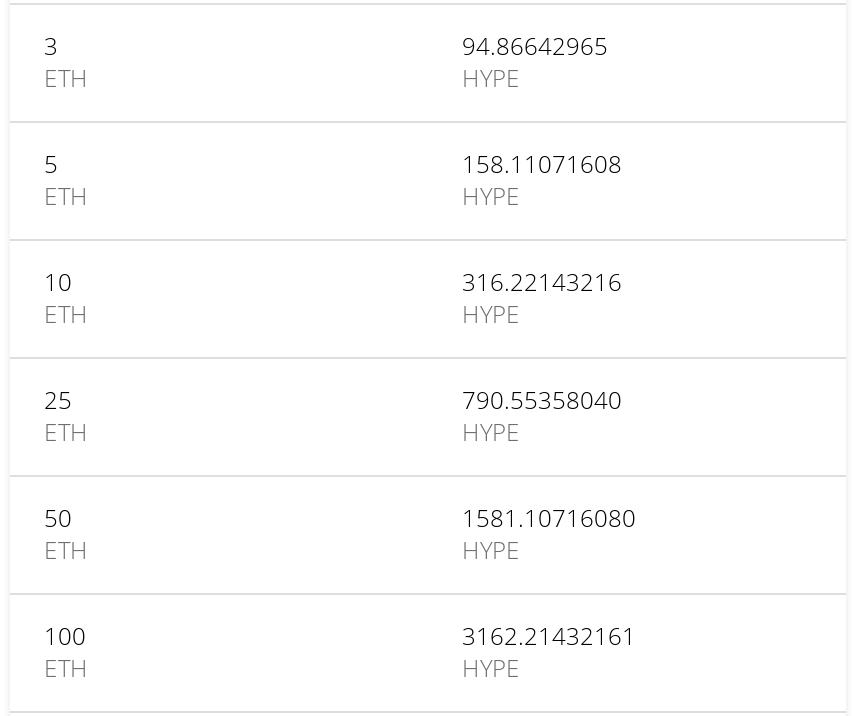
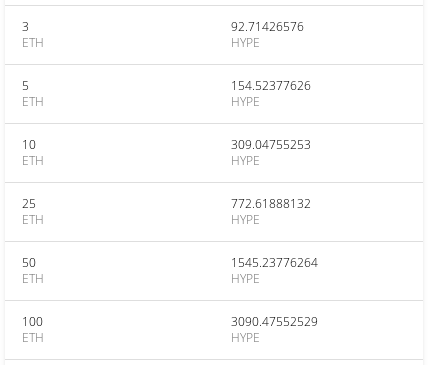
[462,29,608,63] 94.86642965 -> [231,18,304,35] 92.71426576
[462,147,622,181] 158.11071608 -> [231,77,311,94] 154.52377626
[462,265,622,299] 316.22143216 -> [231,136,311,153] 309.04755253
[462,383,622,417] 790.55358040 -> [231,195,311,212] 772.61888132
[462,501,636,535] 1581.10716080 -> [231,254,318,271] 1545.23776264
[462,619,636,653] 3162.21432161 -> [231,313,318,330] 3090.47552529

